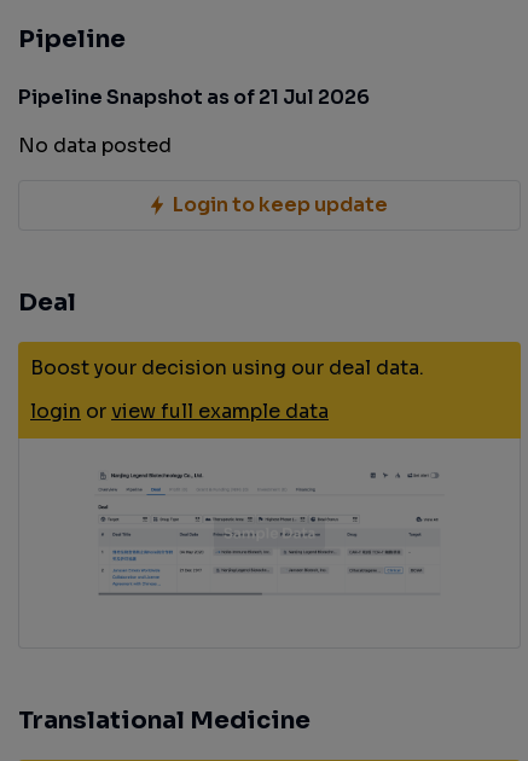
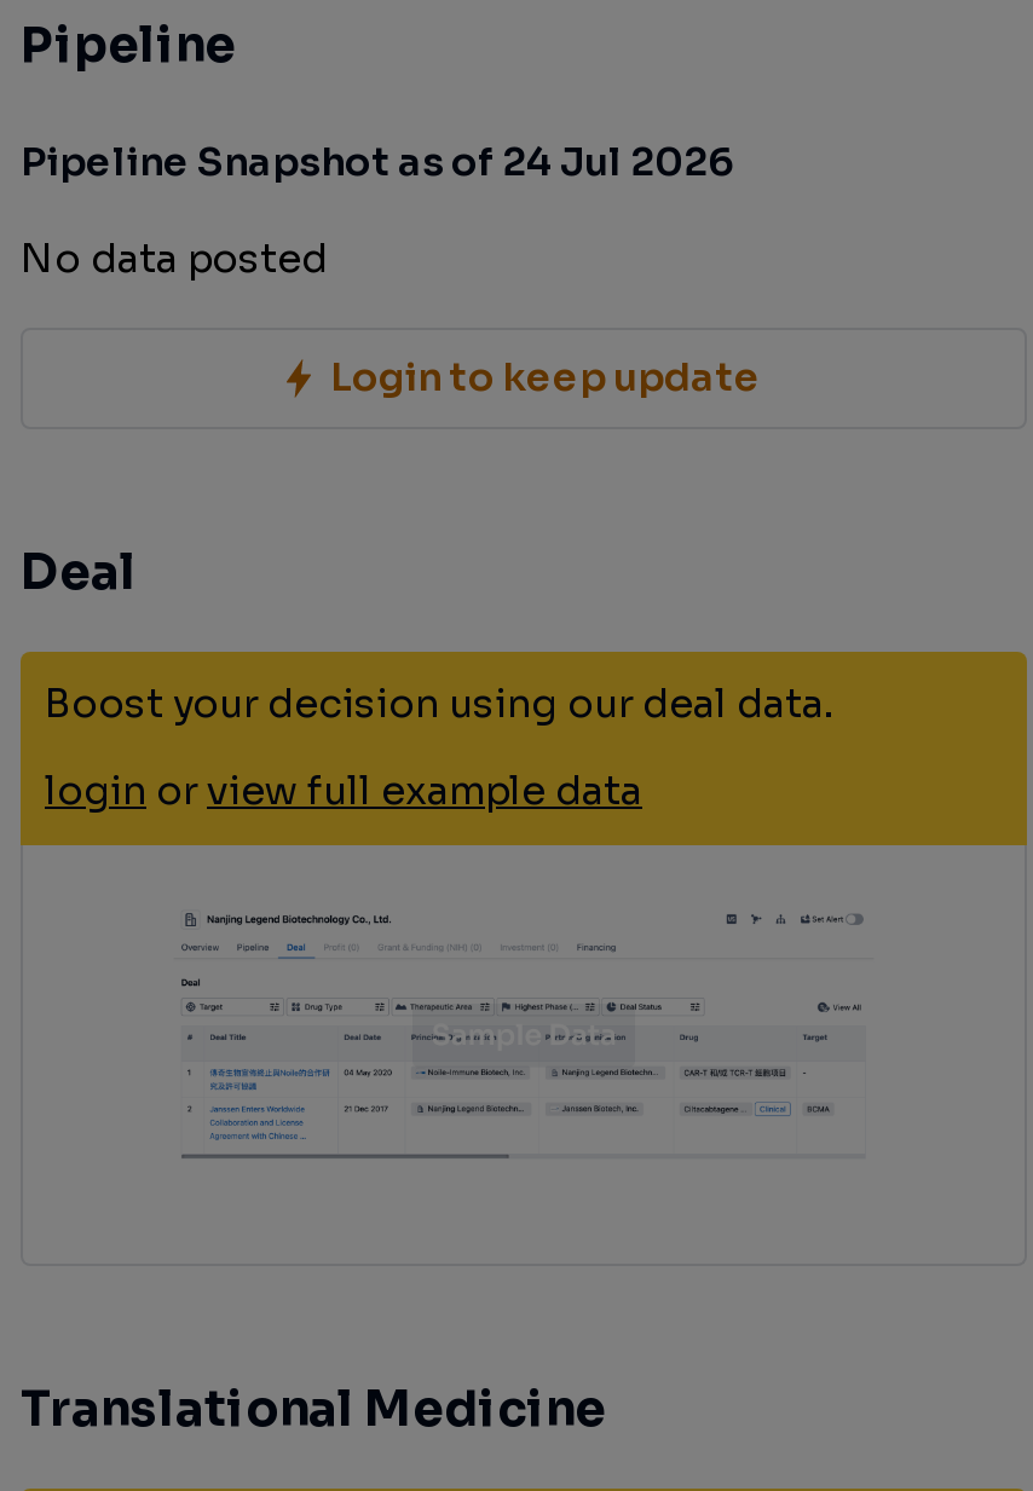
[18,85,370,110] Pipeline Snapshot as of 21 Jul 2026 -> [21,137,734,187] Pipeline Snapshot as of 24 Jul 2026

